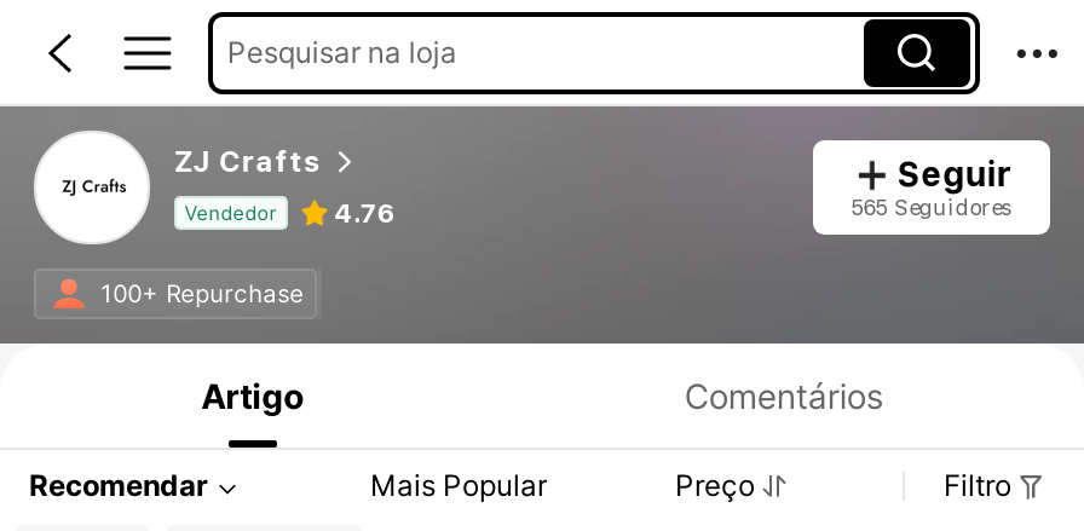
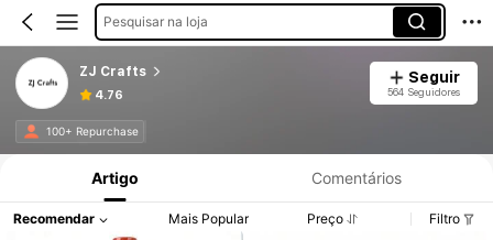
[184,201,276,225] Vendedor -> none
[851,193,1011,220] 565 Seguidores -> [387,86,460,98] 564 Seguidores

